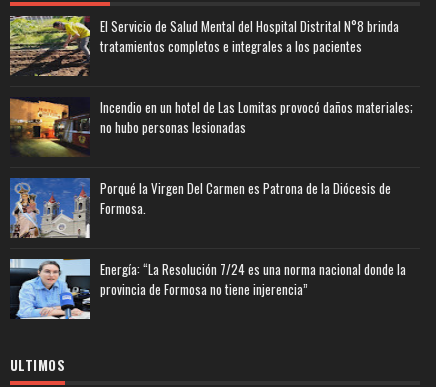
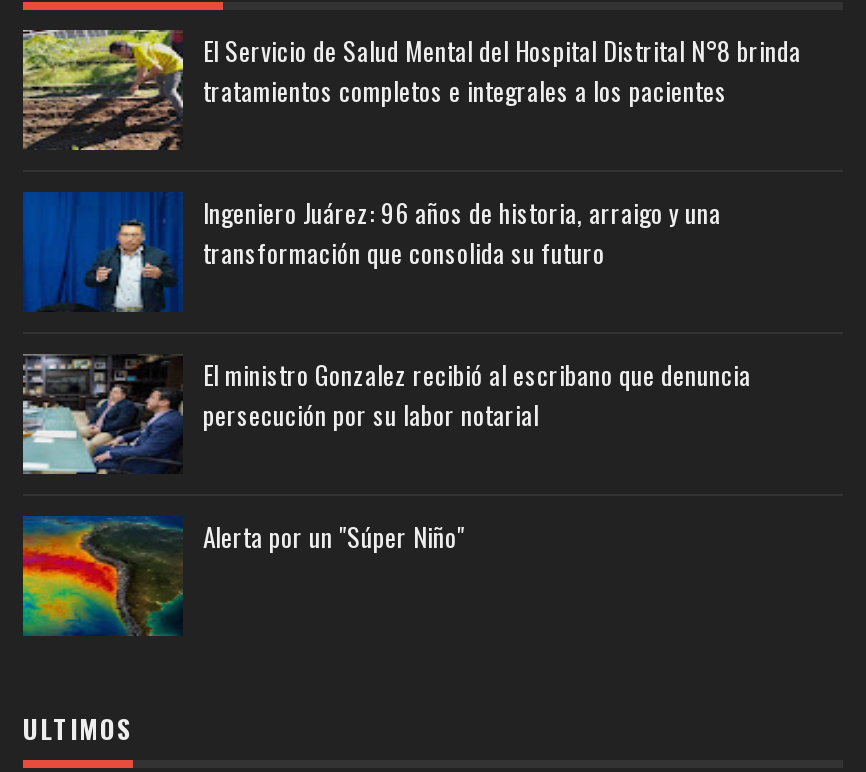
[9,97,413,157] [image] | Incendio en un hotel de Las Lomitas provocó daños materiales; | no hubo personas lesionadas -> [21,190,721,314] [image] | Ingeniero Juárez: 96 años de historia, arraigo y una | transformación que consolida su futuro
[9,177,391,239] [image] | Porqué la Virgen Del Carmen es Patrona de la Diócesis de | Formosa. -> [21,352,751,474] [image] | El ministro Gonzalez recibió al escribano que denuncia | persecución por su labor notarial
[9,258,406,320] [image] | Energía: “La Resolución 7/24 es una norma nacional donde la | provincia de Formosa no tiene injerencia” -> [21,514,465,636] [image] | Alerta por un "Súper Niño"

